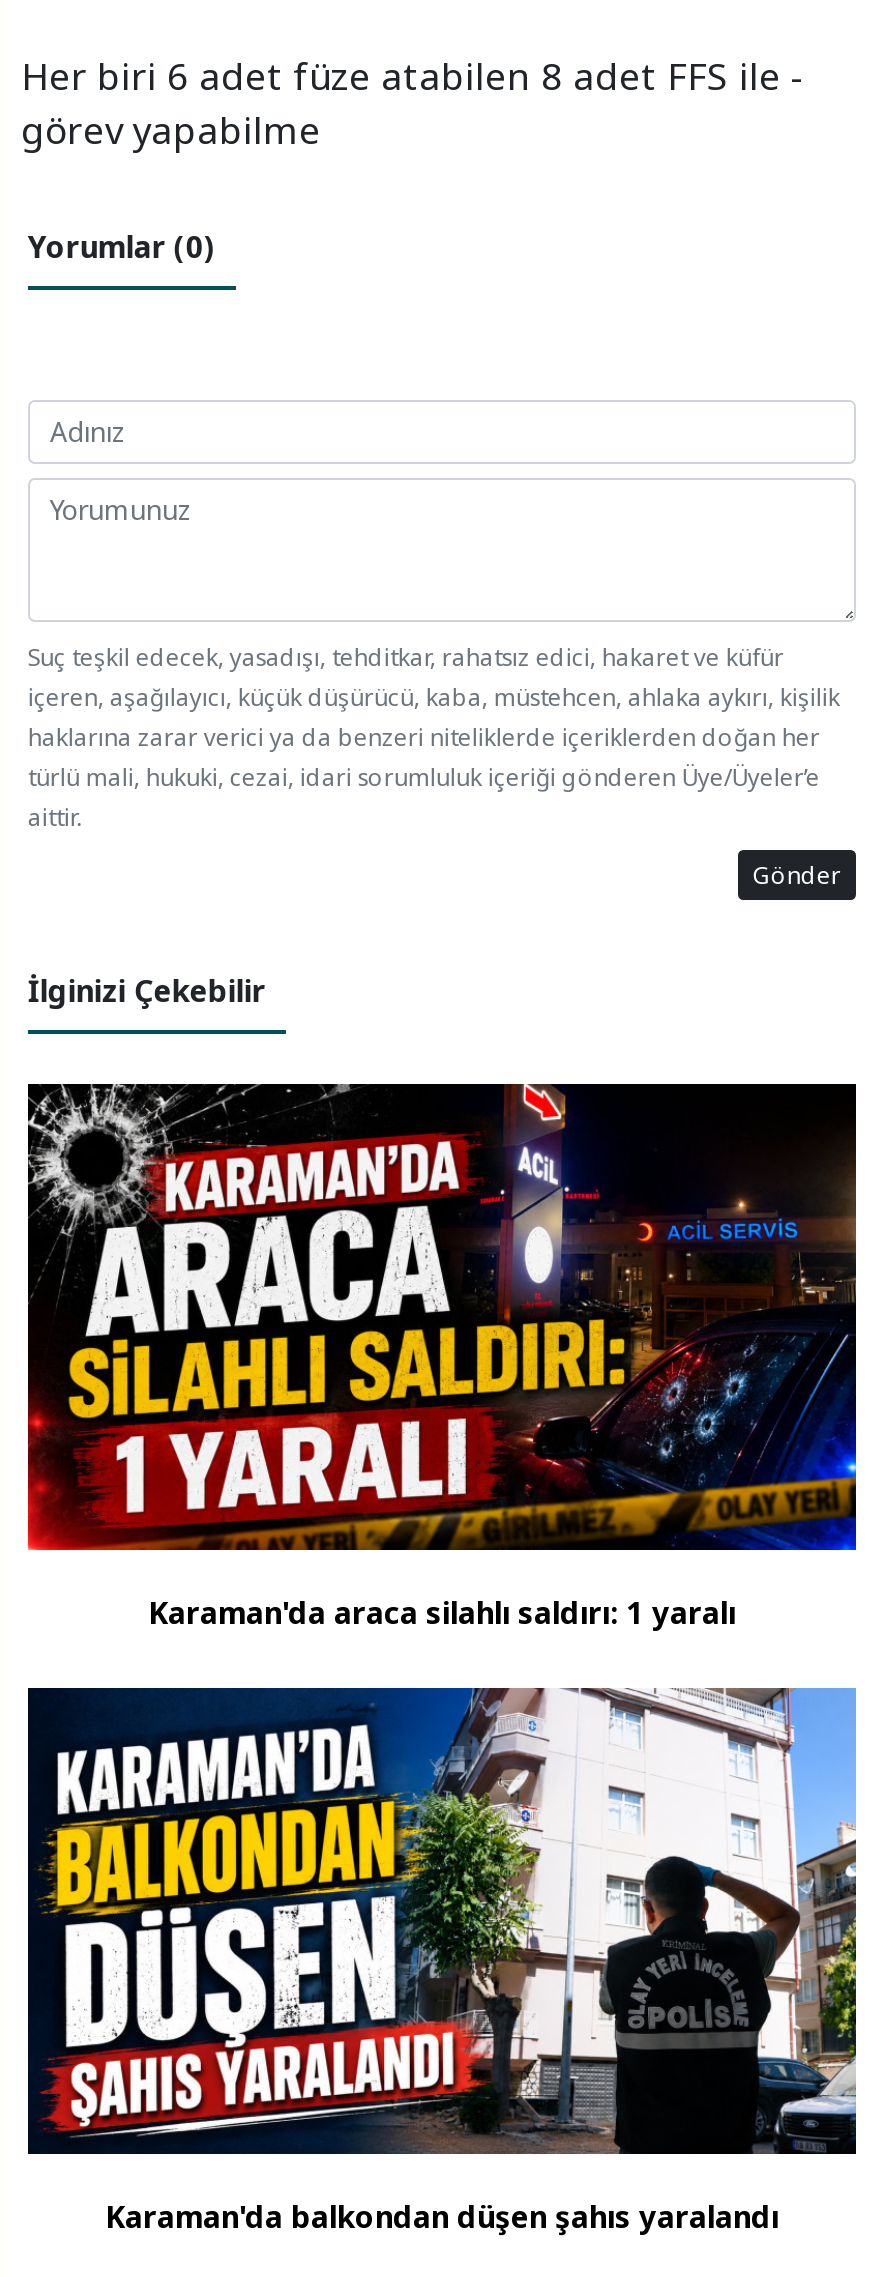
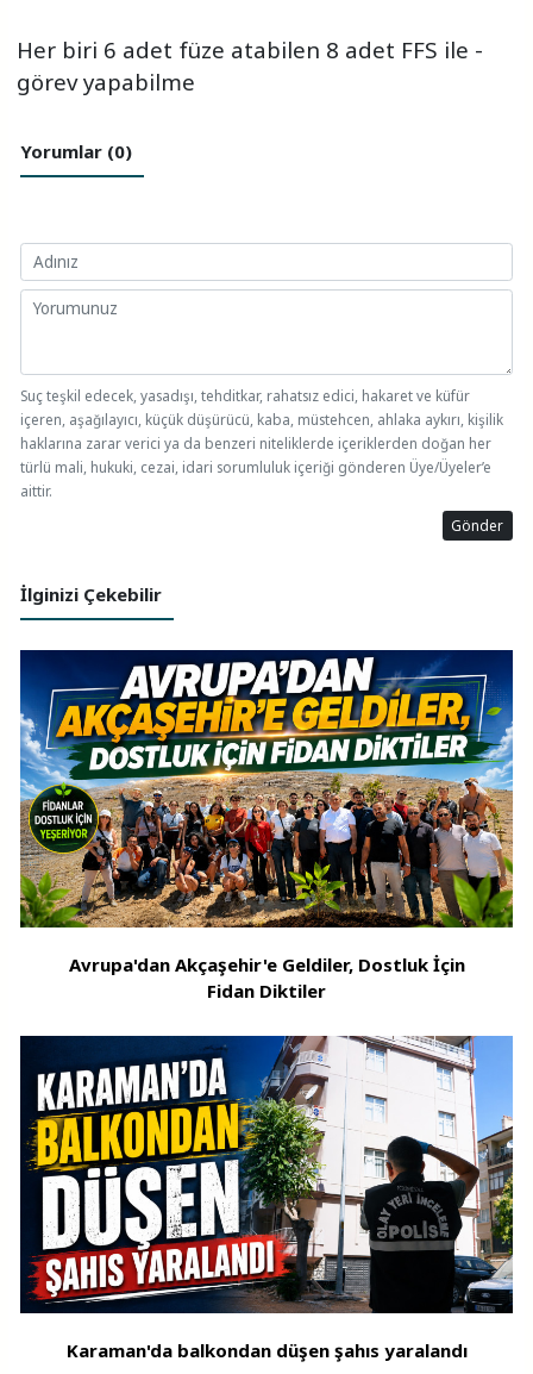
[26,1082,858,1632] [image] | Karaman'da araca silahlı saldırı: 1 yaralı -> [19,649,514,1002] [image] | Avrupa'dan Akçaşehir'e Geldiler, Dostluk İçin | Fidan Diktiler

